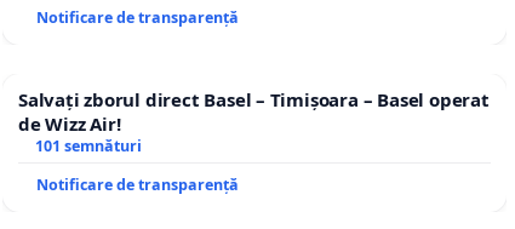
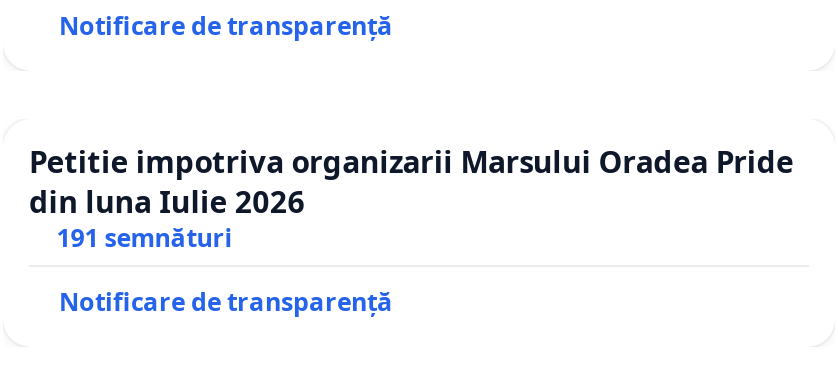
[18,88,489,157] Salvați zborul direct Basel – Timișoara – Basel operat | de Wizz Air! | 101 semnături -> [29,142,794,256] Petitie impotriva organizarii Marsului Oradea Pride | din luna Iulie 2026 | 191 semnături

